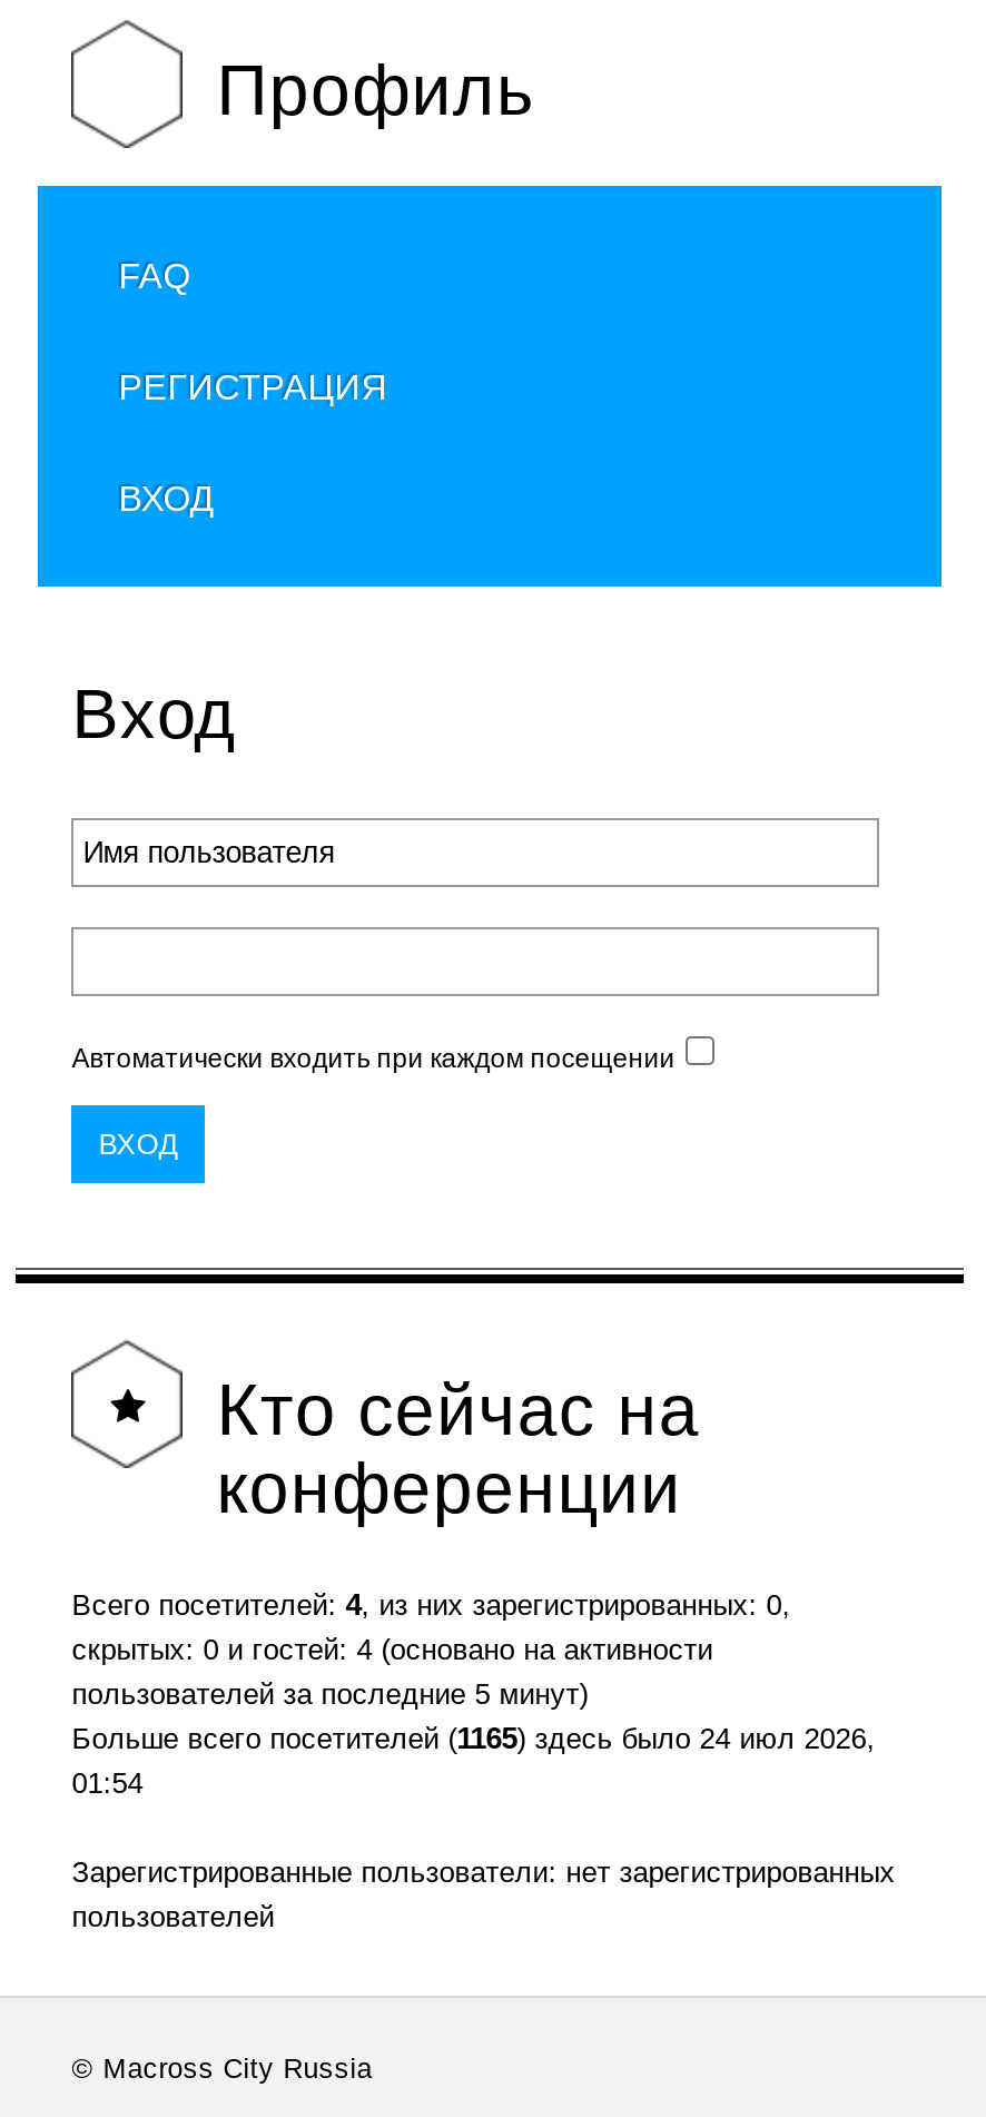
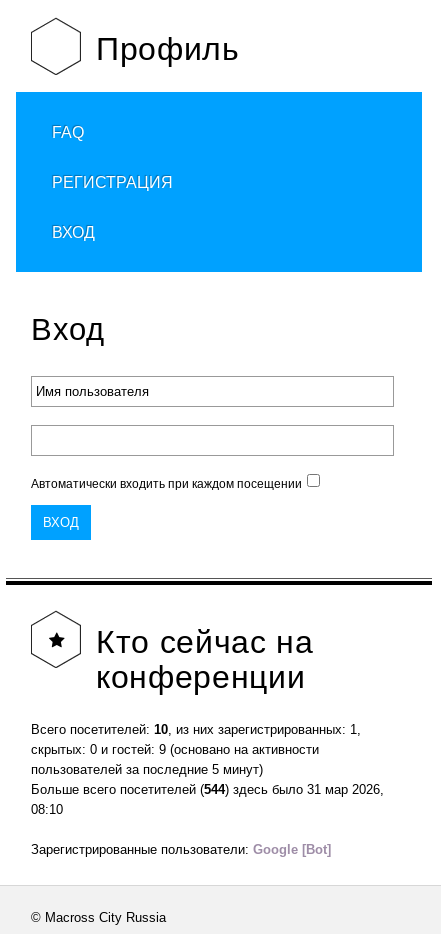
[72,1588,791,1621] Всего посетителей: 4, из них зарегистрированных: 0, -> [31,722,361,737] Всего посетителей: 10, из них зарегистрированных: 1,
[72,1632,713,1666] скрытых: 0 и гостей: 4 (основано на активности -> [31,742,319,757] скрытых: 0 и гостей: 9 (основано на активности
[72,1721,875,1799] Больше всего посетителей (1165) здесь было 24 июл 2026, | 01:54 -> [31,782,384,817] Больше всего посетителей (544) здесь было 31 мар 2026, | 08:10
[72,1855,895,1933] Зарегистрированные пользователи: нет зарегистрированных | пользователей -> [31,842,331,857] Зарегистрированные пользователи: Google [Bot]

